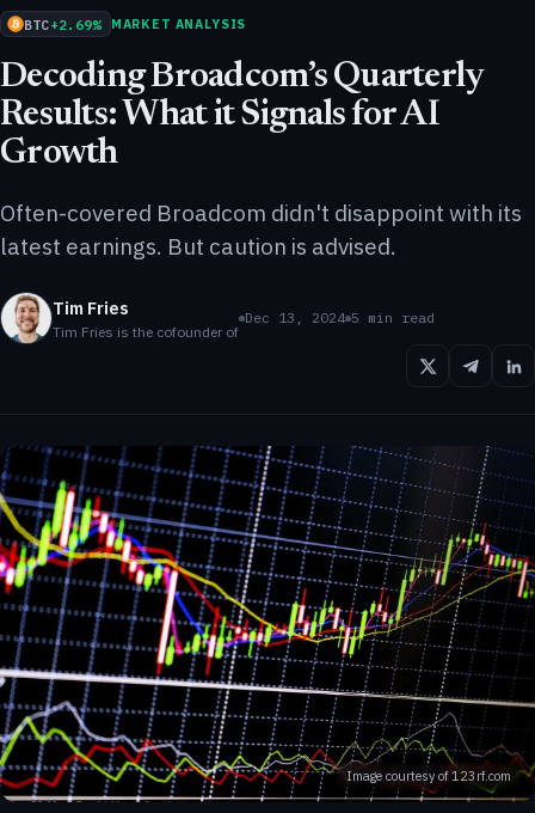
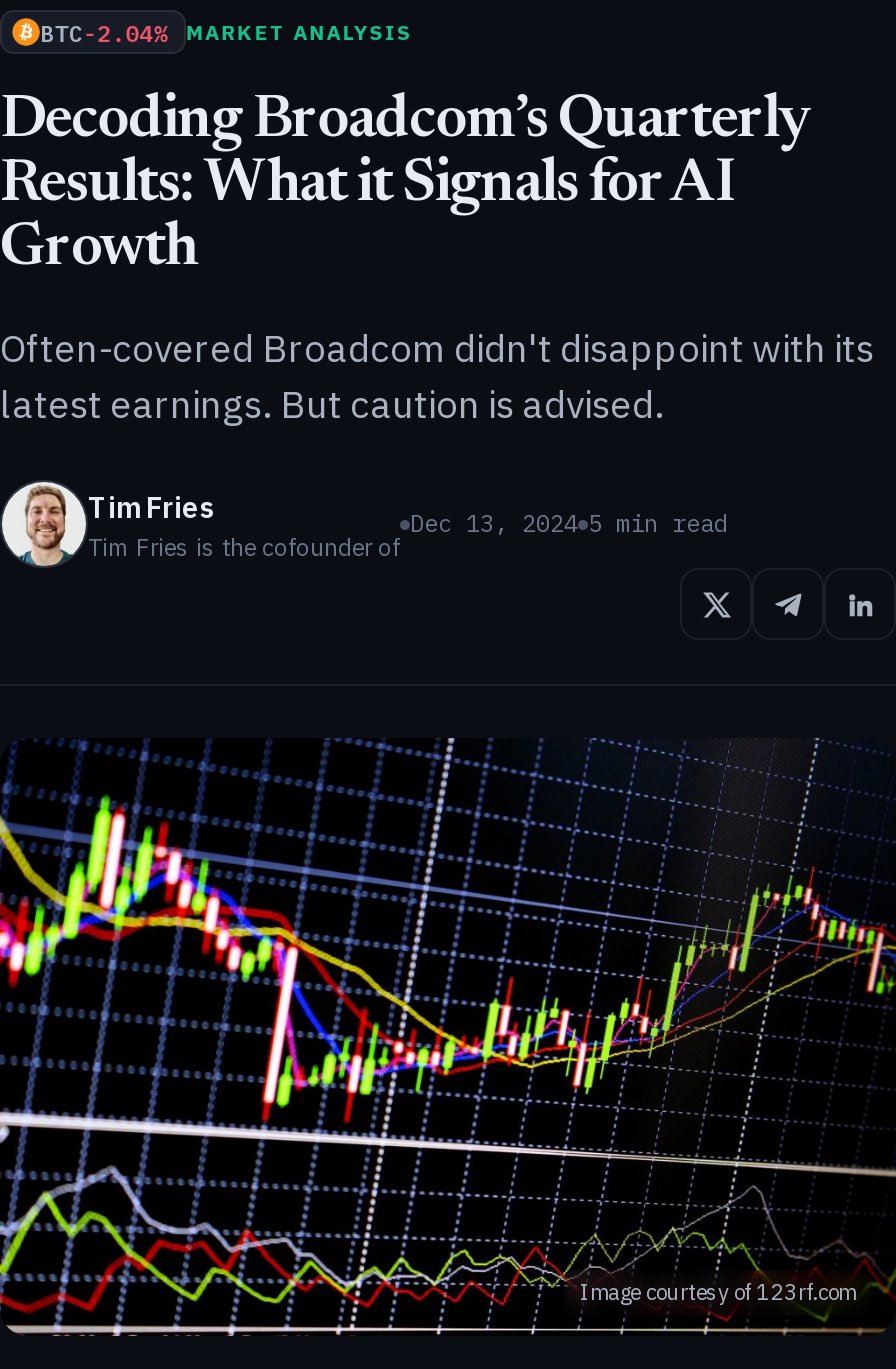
[24,15,246,33] BTC+2.69% MARKET ANALYSIS -> [40,17,413,47] BTC-2.04% MARKET ANALYSIS

